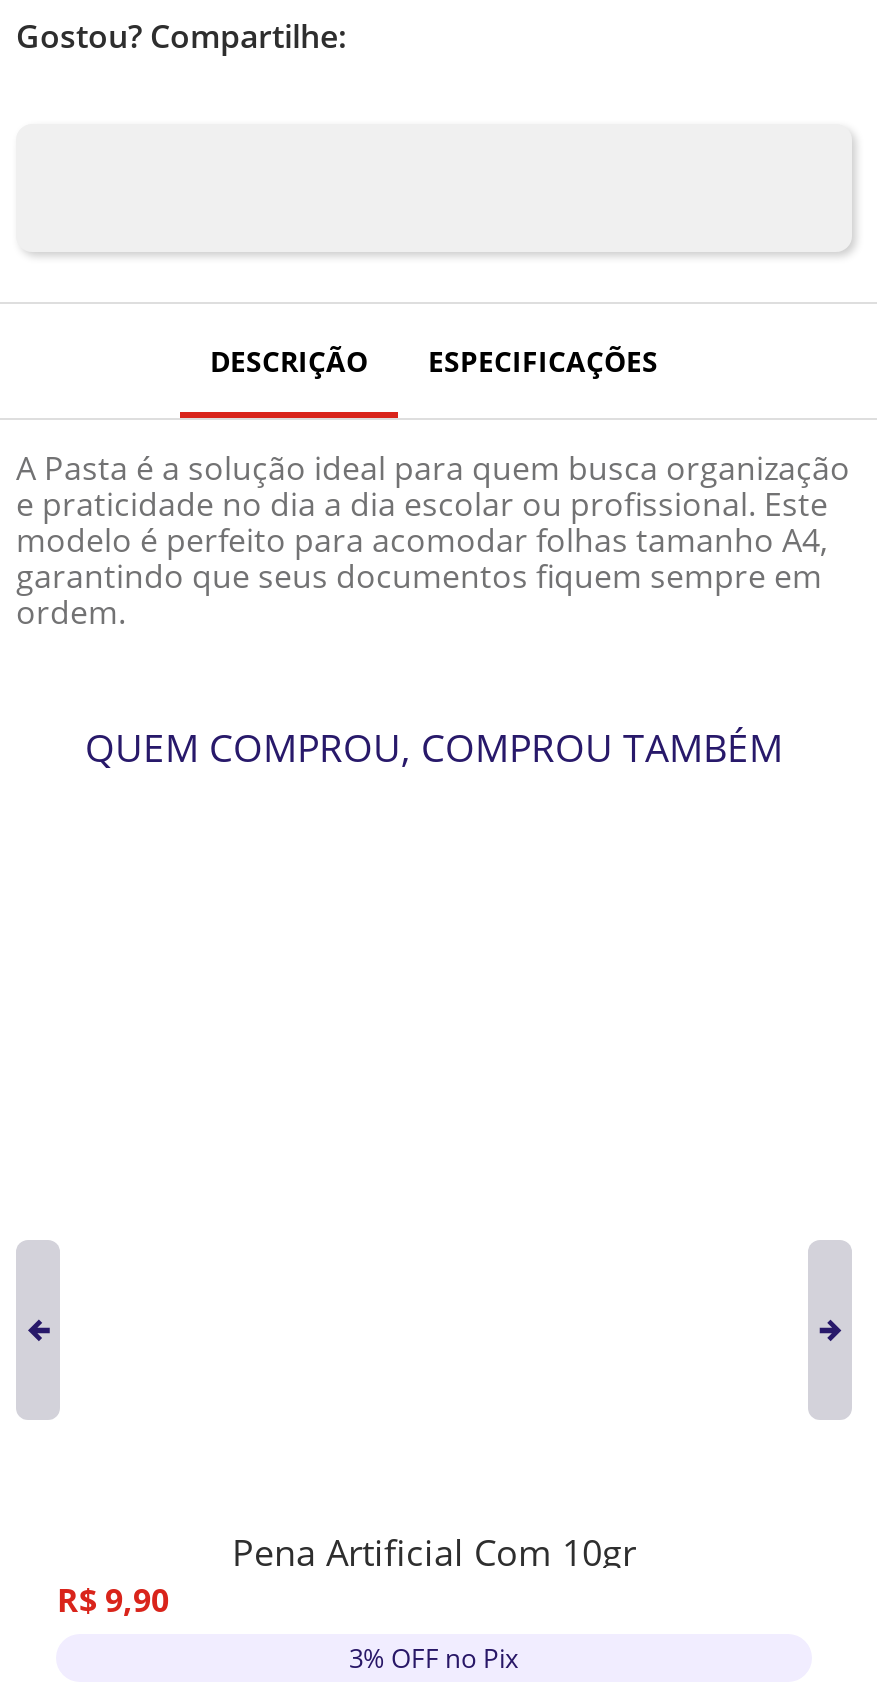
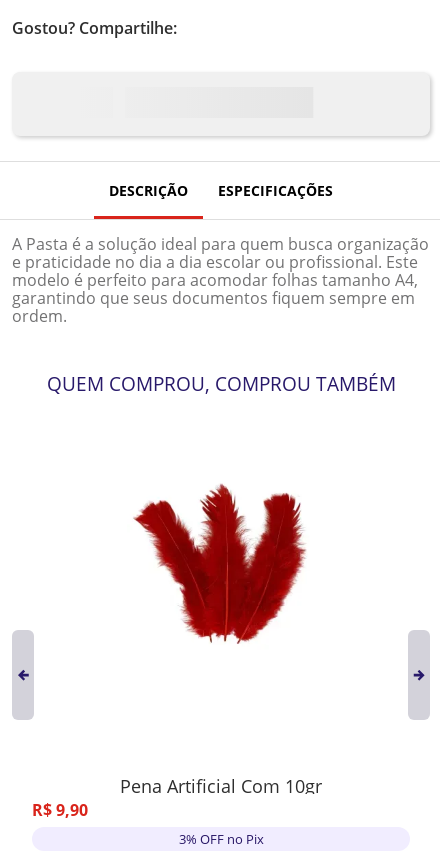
none -> [133,483,306,644] [image]

